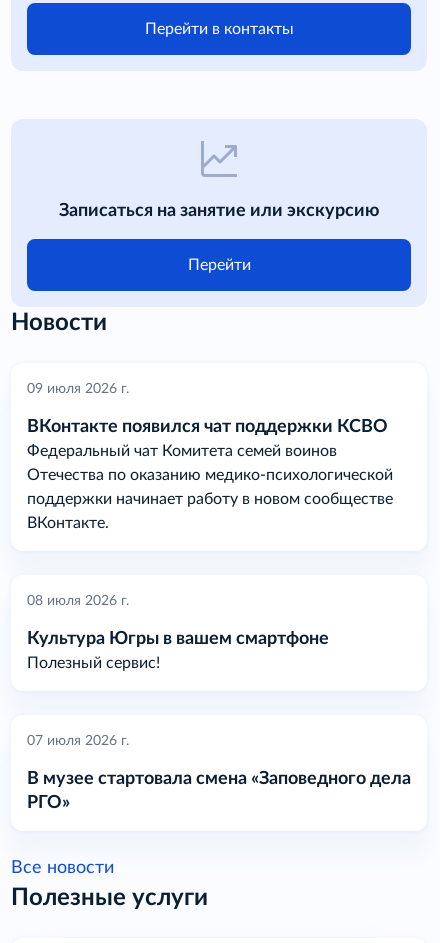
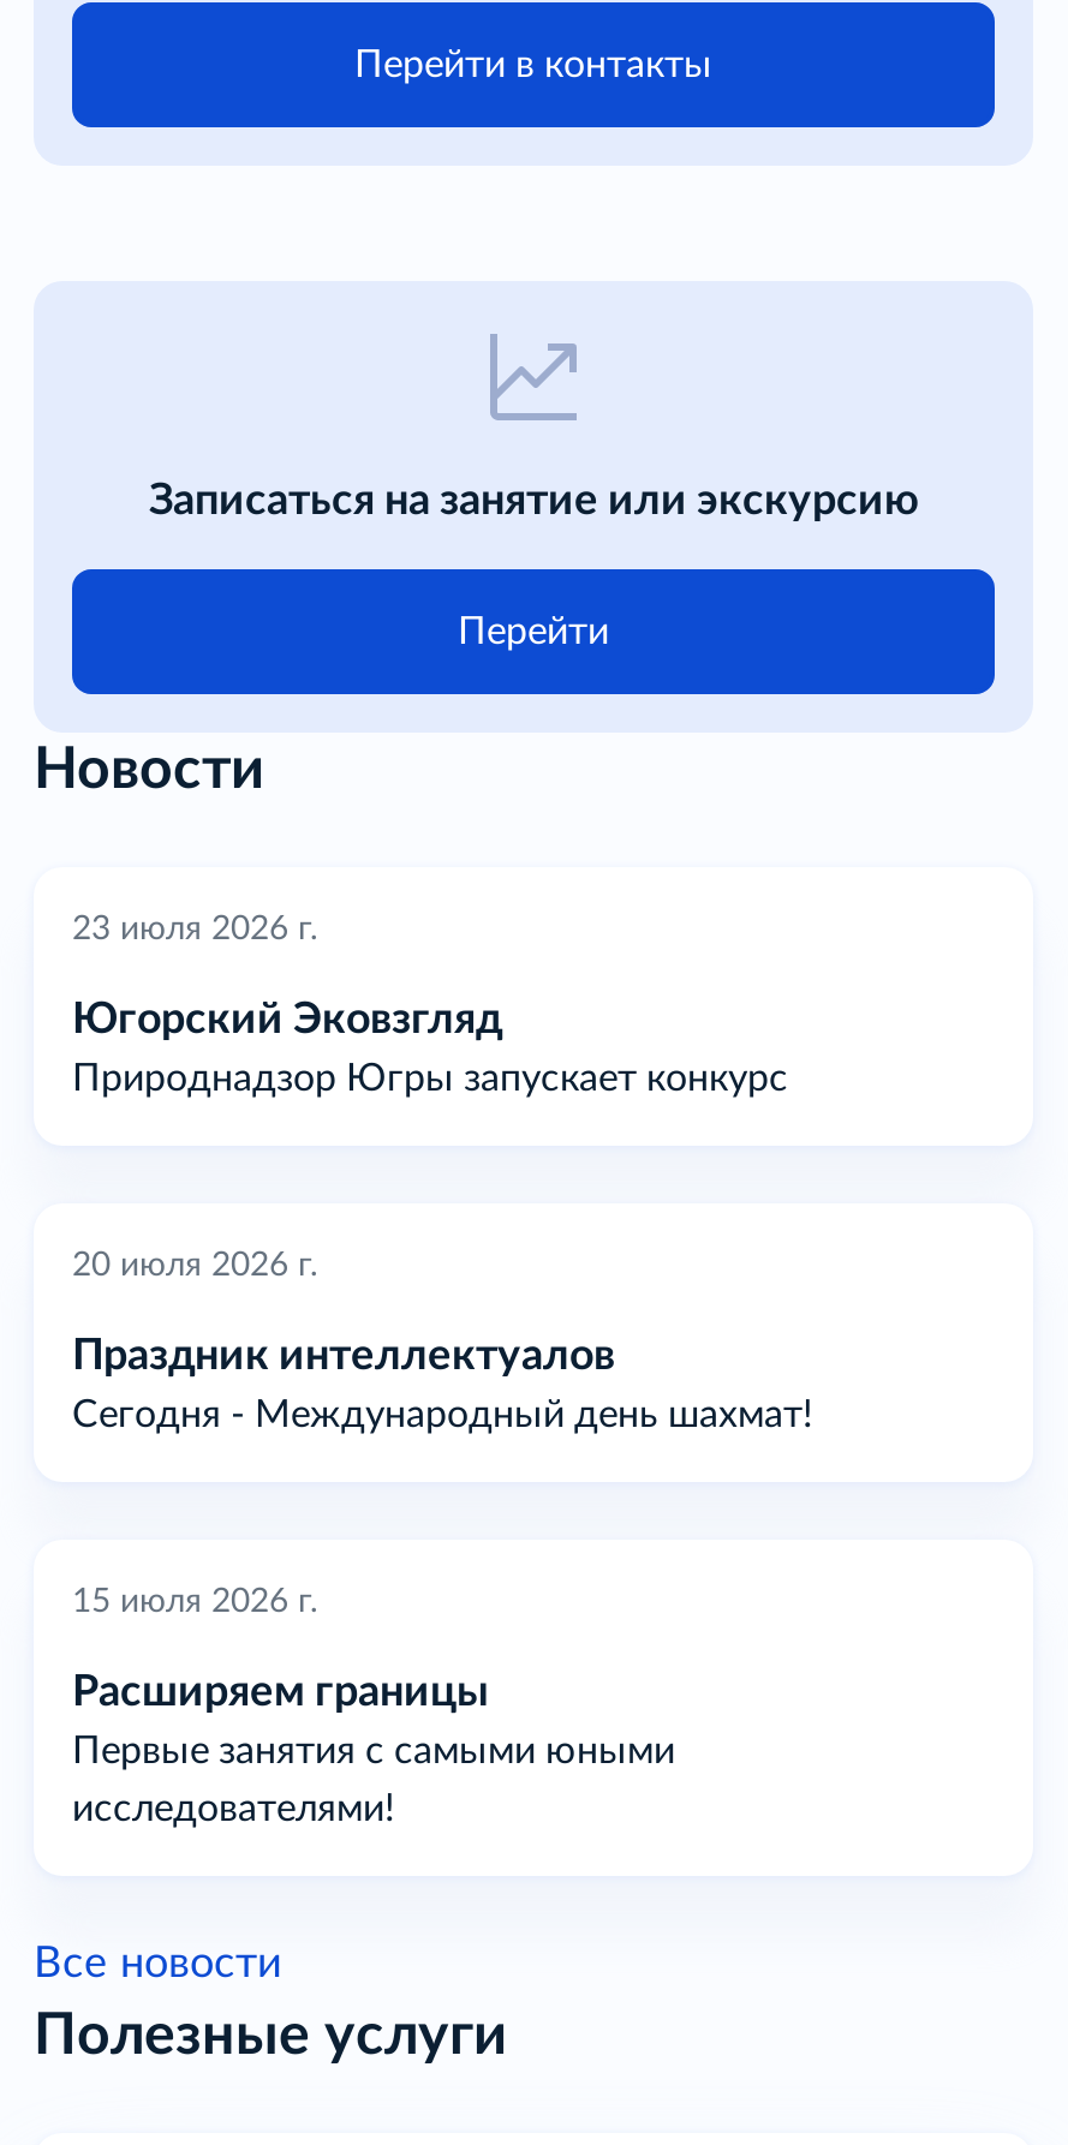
[27,382,393,531] 09 июля 2026 г. | ВКонтакте появился чат поддержки КСВО | Федеральный чат Комитета семей воинов | Отечества по оказанию медико-психологической | поддержки начинает работу в новом сообществе | ВКонтакте. -> [72,912,788,1097] 23 июля 2026 г. | Югорский Эковзгляд | Природнадзор Югры запускает конкурс
[27,594,329,671] 08 июля 2026 г. | Культура Югры в вашем смартфоне | Полезный сервис! -> [72,1248,812,1433] 20 июля 2026 г. | Праздник интеллектуалов | Сегодня - Международный день шахмат!
[27,734,411,812] 07 июля 2026 г. | В музее стартовала смена «Заповедного дела | РГО» -> [72,1585,675,1827] 15 июля 2026 г. | Расширяем границы | Первые занятия с самыми юными | исследователями!

